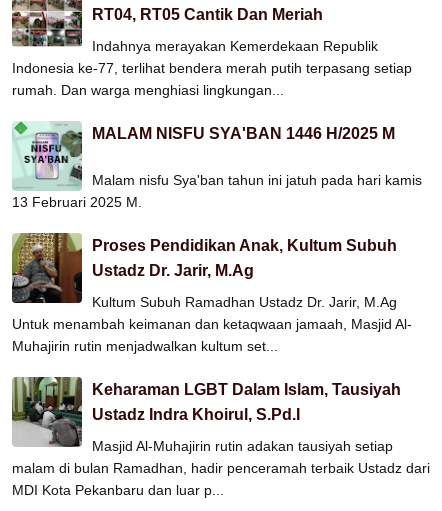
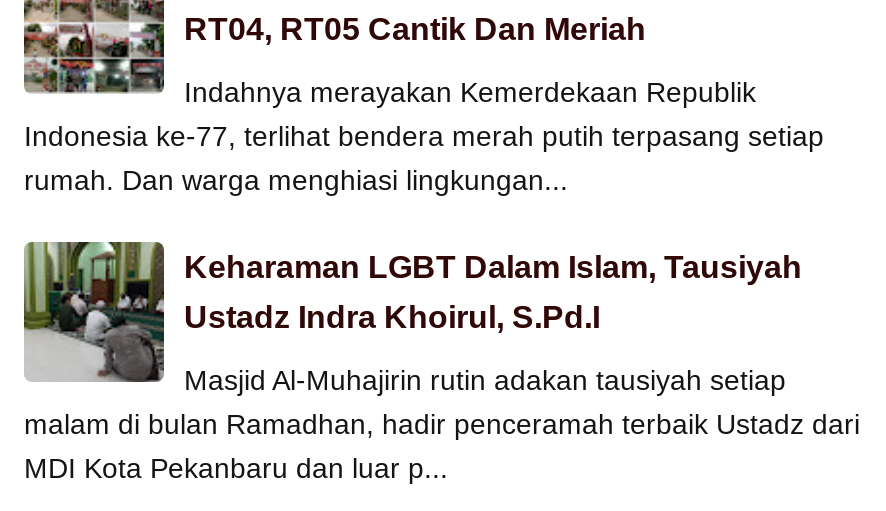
[12,121,422,353] [image] | MALAM NISFU SYA'BAN 1446 H/2025 M | Malam nisfu Sya'ban tahun ini jatuh pada hari kamis | 13 Februari 2025 M. | Proses Pendidikan Anak, Kultum Subuh | Ustadz Dr. Jarir, M.Ag | Kultum Subuh Ramadhan Ustadz Dr. Jarir, M.Ag | Untuk menambah keimanan dan ketaqwaan jamaah, Masjid Al- | Muhajirin rutin menjadwalkan kultum set... -> none
[12,232,78,303] [image] -> none

